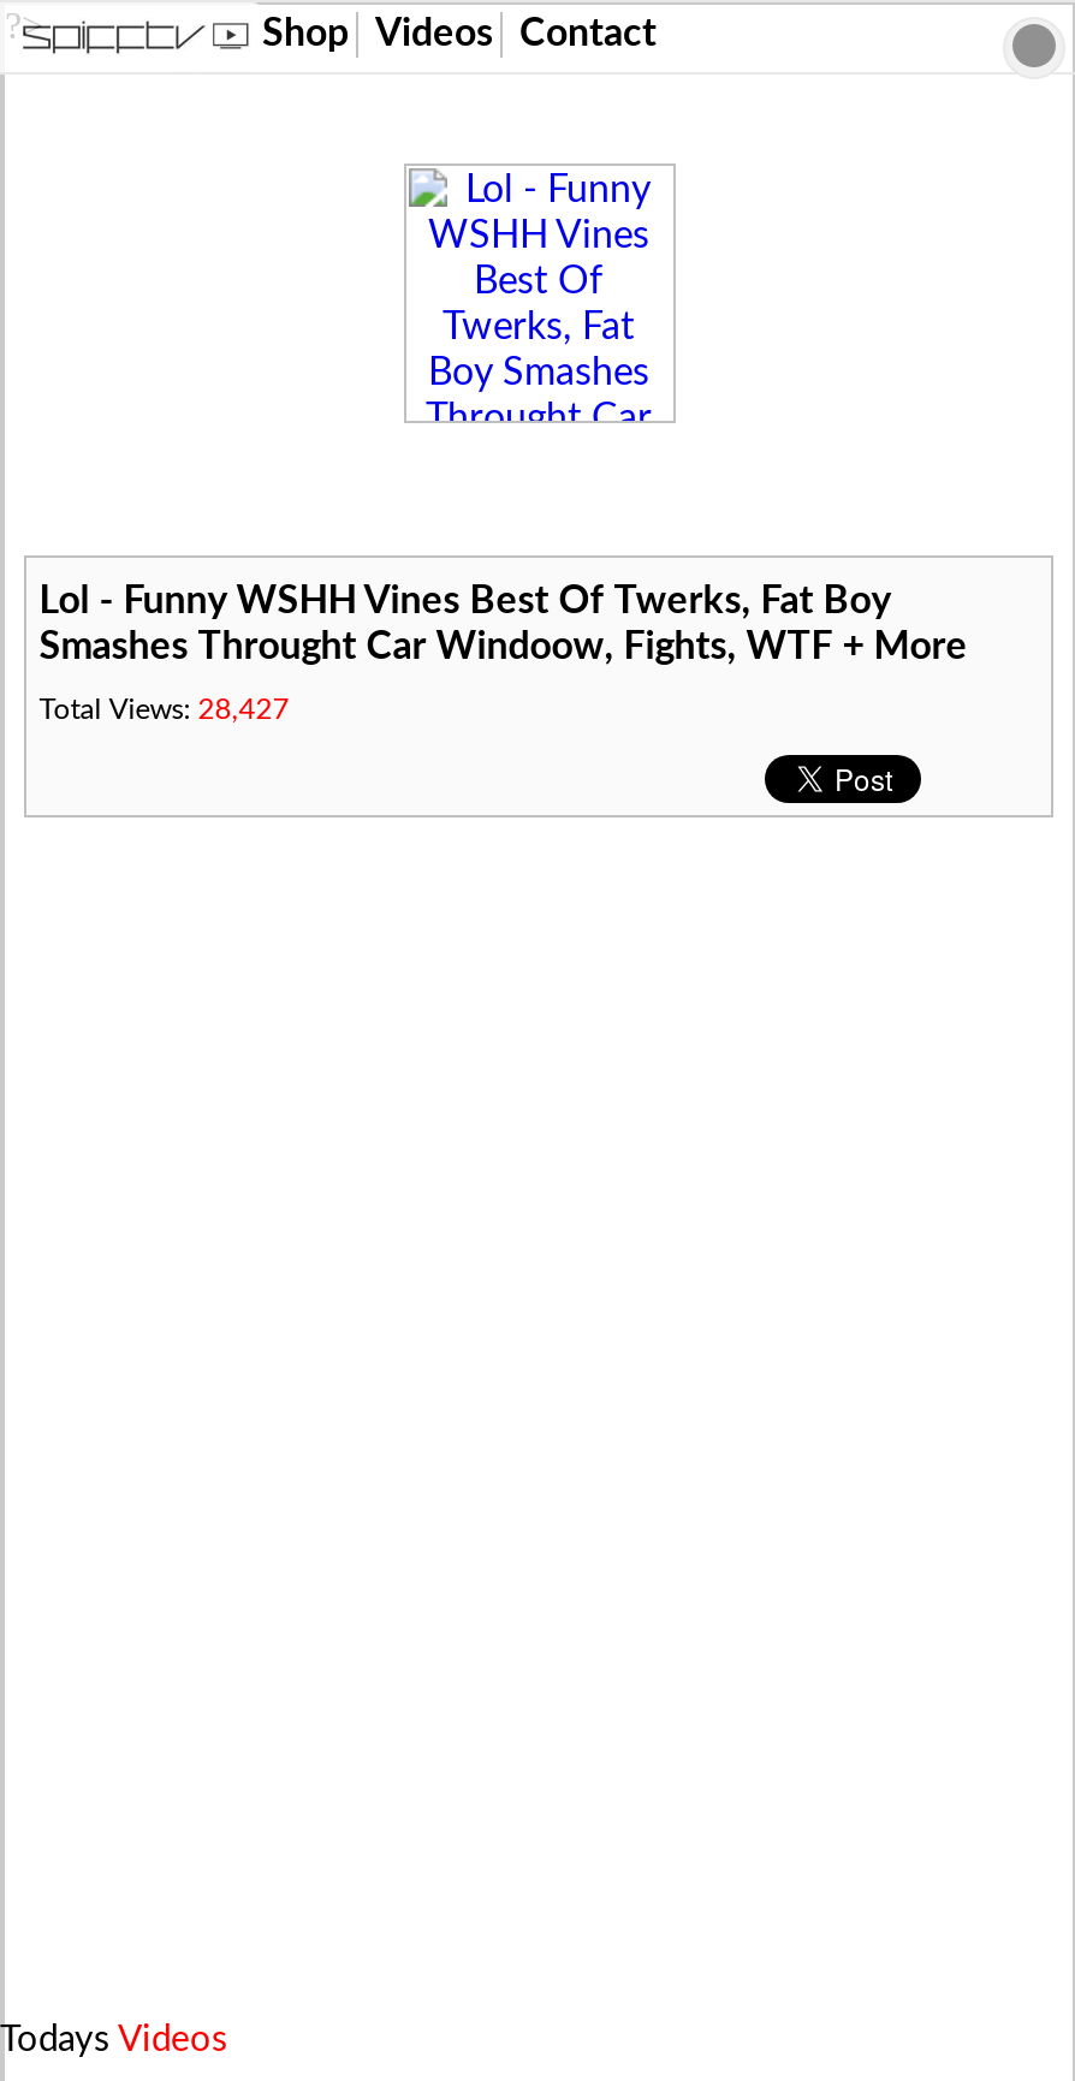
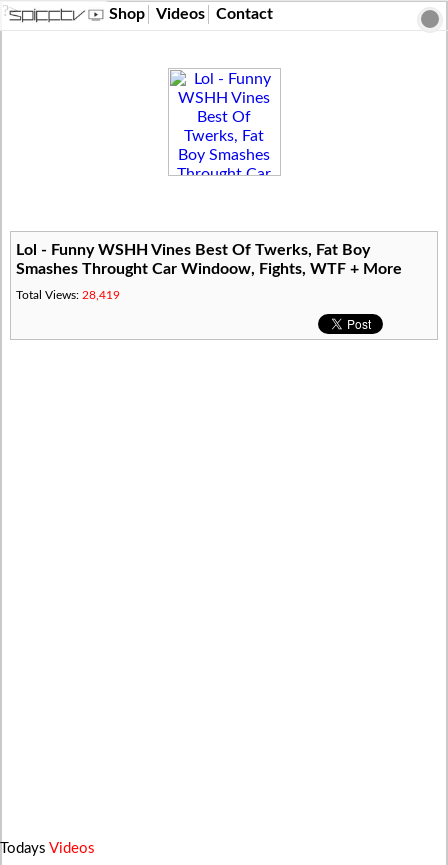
[39,694,289,723] Total Views: 28,427 -> [16,289,120,301] Total Views: 28,419

